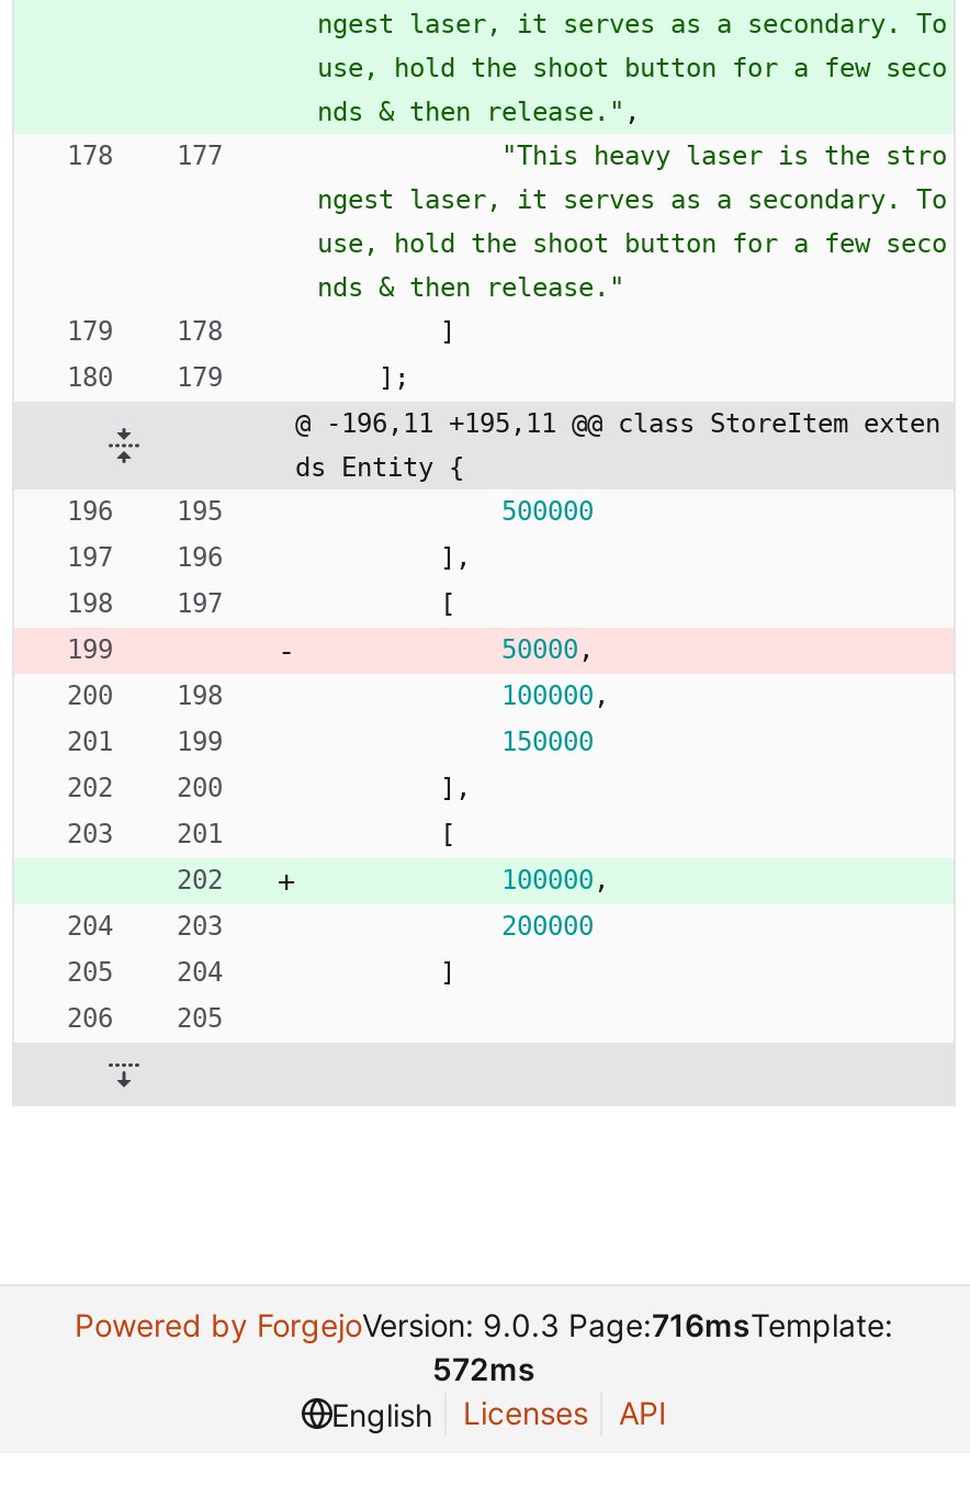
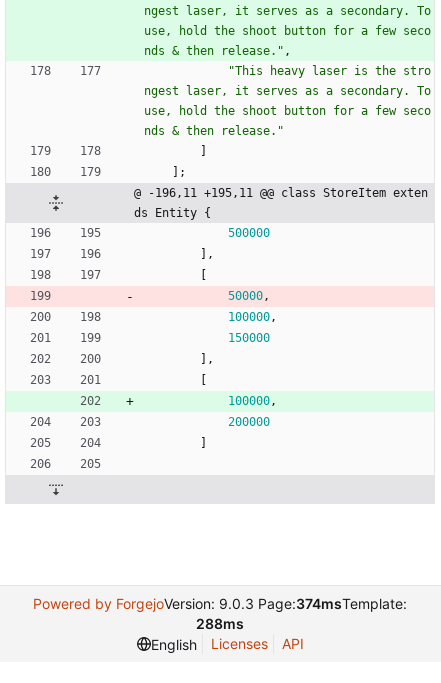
[75,1307,893,1388] Powered by ForgejoVersion: 9.0.3 Page:716msTemplate: | 572ms -> [33,595,407,632] Powered by ForgejoVersion: 9.0.3 Page:374msTemplate: | 288ms

